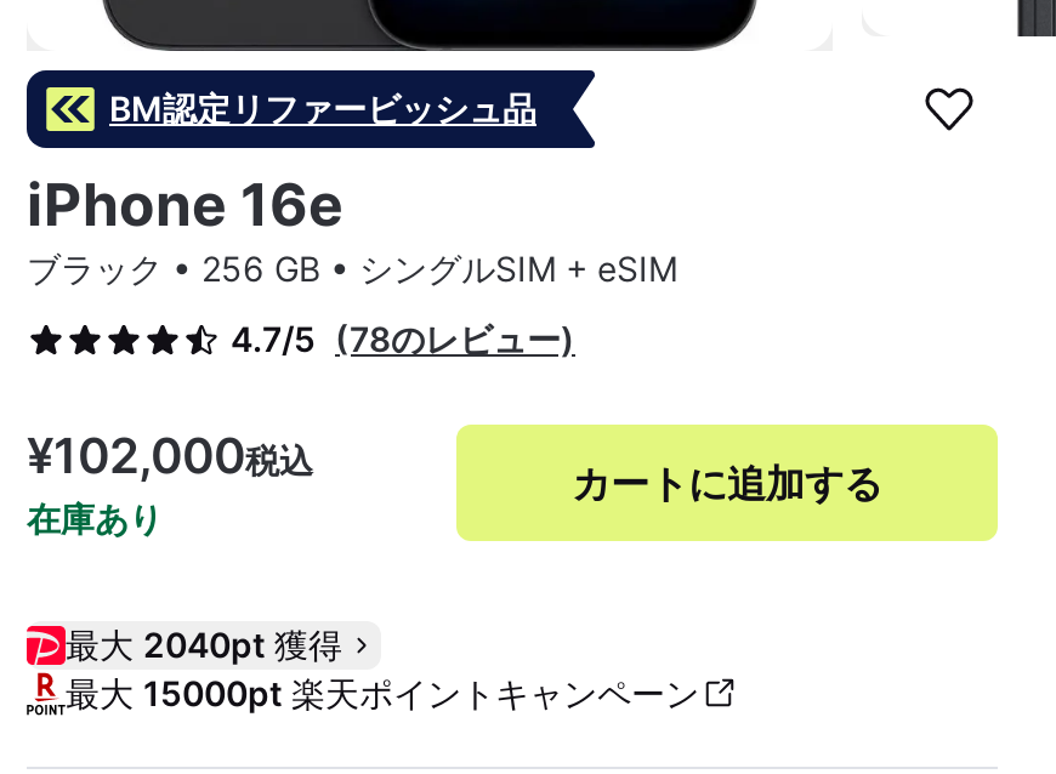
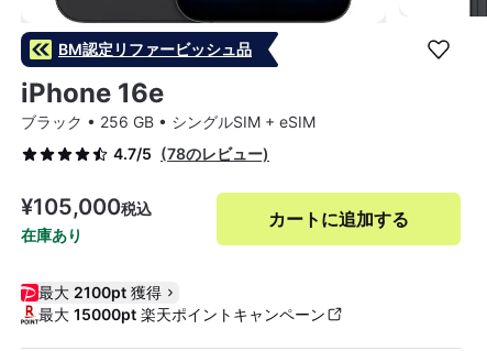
[27,428,313,486] ¥102,000税込 -> [21,194,152,221] ¥105,000税込
[66,625,342,666] 最大2040pt獲得 -> [38,283,162,302] 最大2100pt獲得

